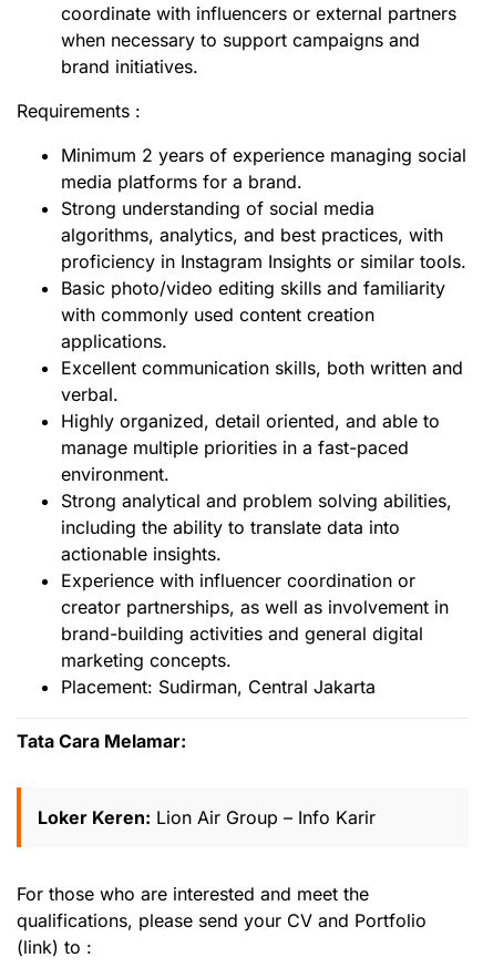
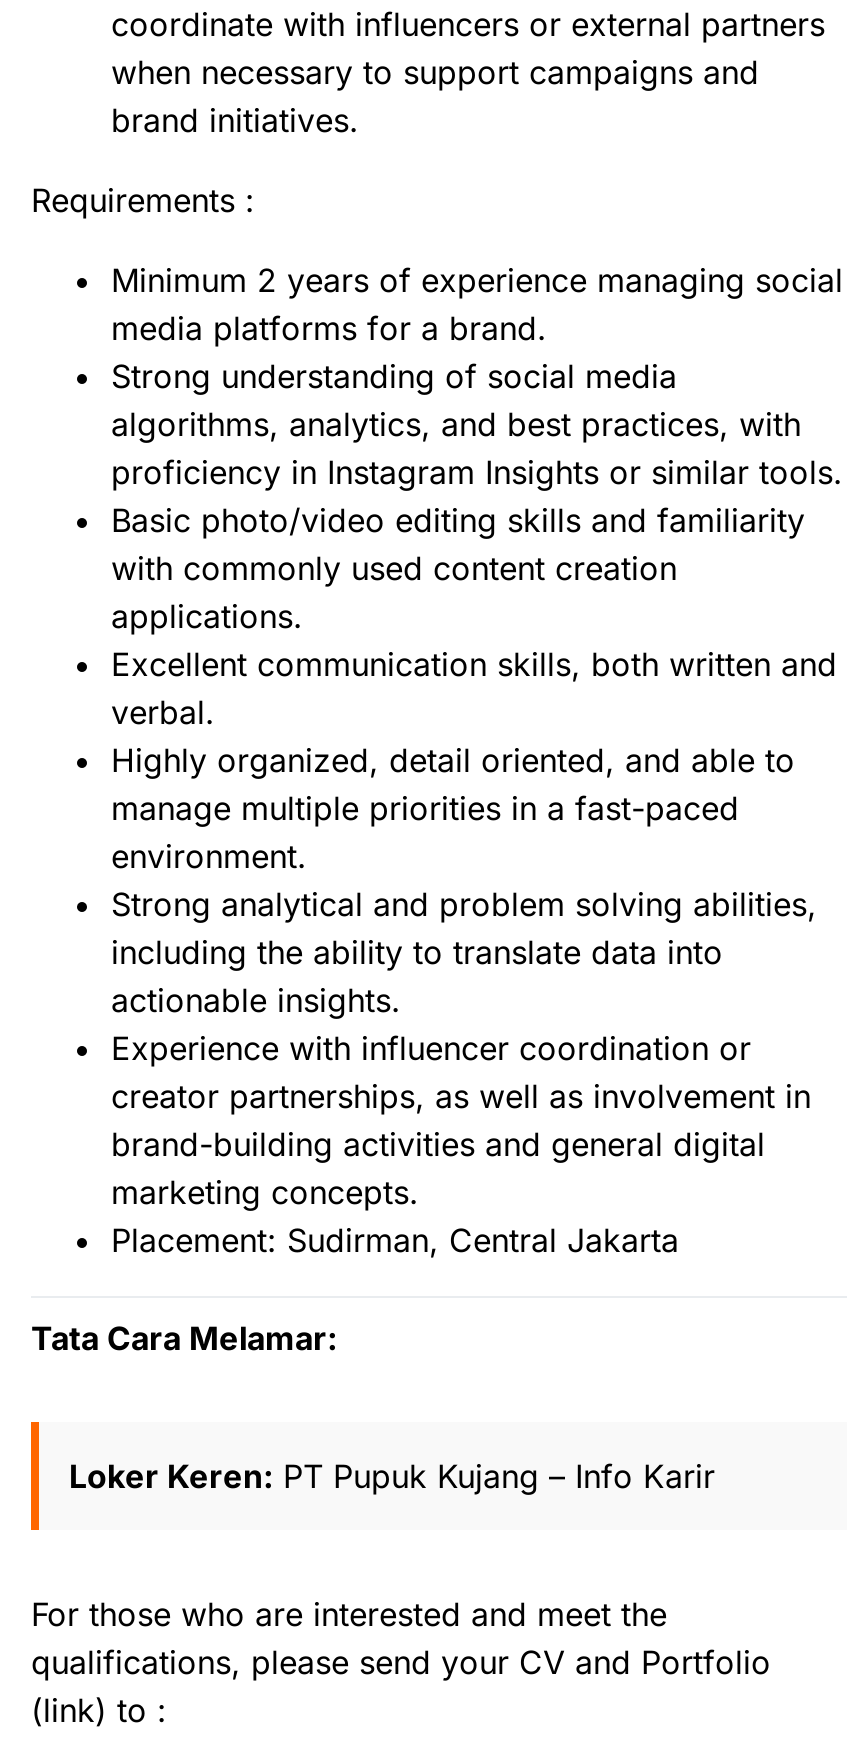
[38,806,376,828] Loker Keren: Lion Air Group – Info Karir -> [69,1456,715,1496] Loker Keren: PT Pupuk Kujang – Info Karir

